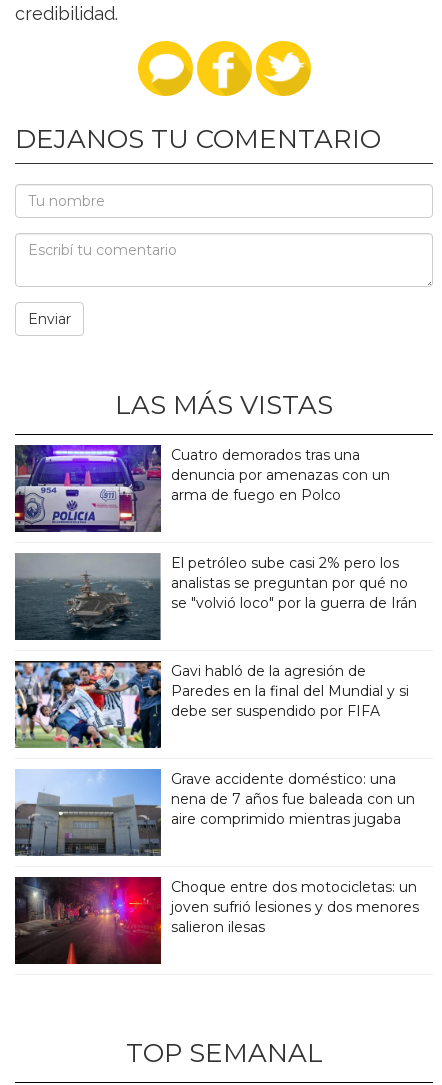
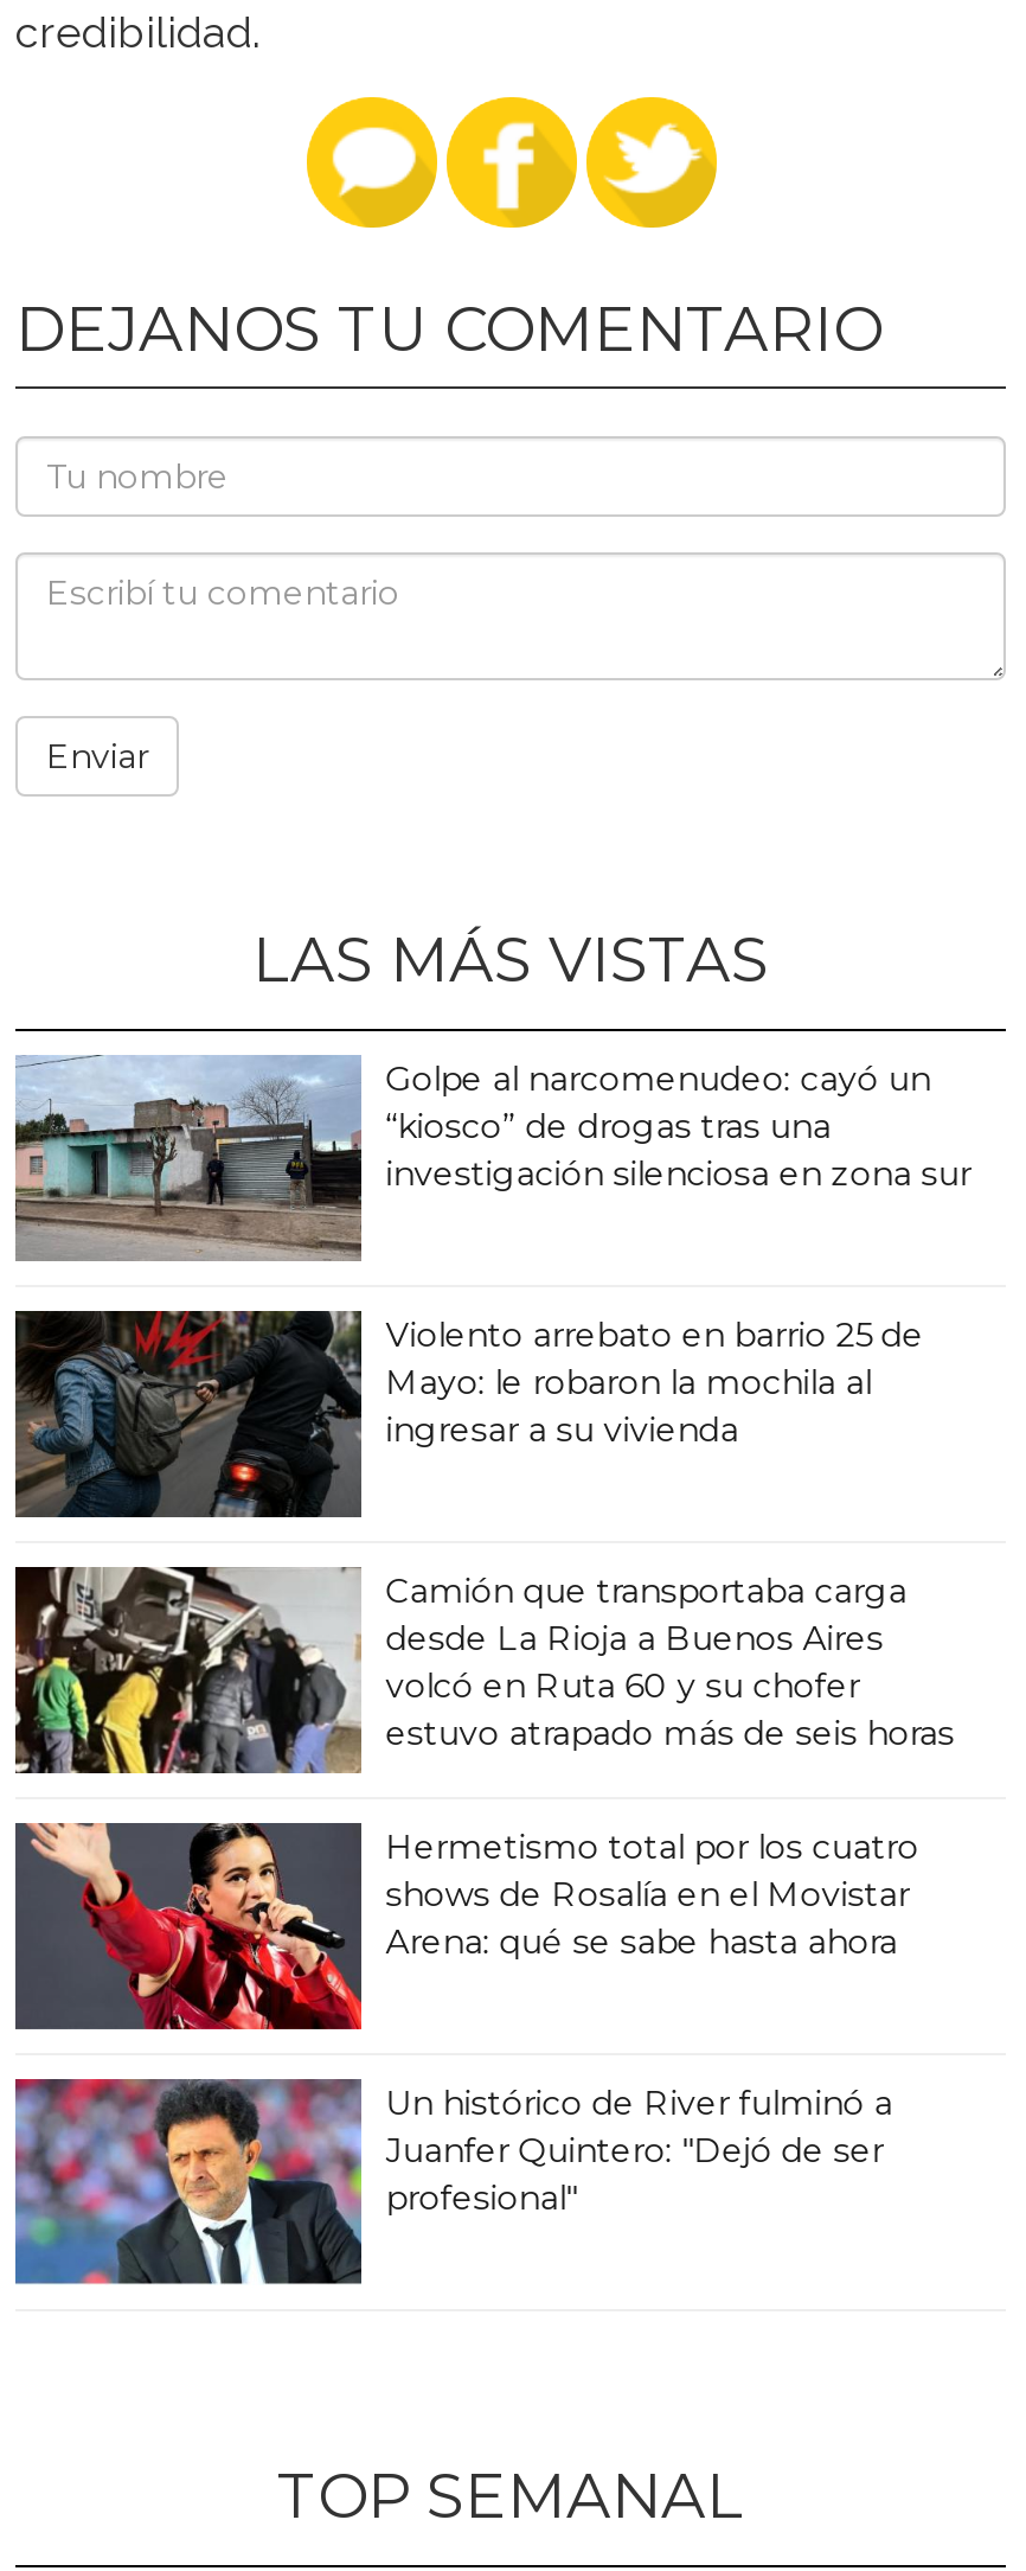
[14,444,390,532] [image] | Cuatro demorados tras una | denuncia por amenazas con un | arma de fuego en Polco -> [13,1055,971,1261] [image] | Golpe al narcomenudeo: cayó un | “kiosco” de drogas tras una | investigación silenciosa en zona sur
[15,553,417,640] [image] | El petróleo sube casi 2% pero los | analistas se preguntan por qué no | se "volvió loco" por la guerra de Irán -> [15,1311,924,1517] [image] | Violento arrebato en barrio 25 de | Mayo: le robaron la mochila al | ingresar a su vivienda
[14,660,409,749] [image] | Gavi habló de la agresión de | Paredes en la final del Mundial y si | debe ser suspendido por FIFA -> [13,1567,954,1776] [image] | Camión que transportaba carga | desde La Rioja a Buenos Aires | volcó en Ruta 60 y su chofer | estuvo atrapado más de seis horas
[15,768,415,857] [image] | Grave accidente doméstico: una | nena de 7 años fue baleada con un | aire comprimido mientras jugaba -> [13,1821,919,2032] [image] | Hermetismo total por los cuatro | shows de Rosalía en el Movistar | Arena: qué se sabe hasta ahora
[14,876,419,965] [image] | Choque entre dos motocicletas: un | joven sufrió lesiones y dos menores | salieron ilesas -> [13,2077,893,2285] [image] | Un histórico de River fulminó a | Juanfer Quintero: "Dejó de ser | profesional"

